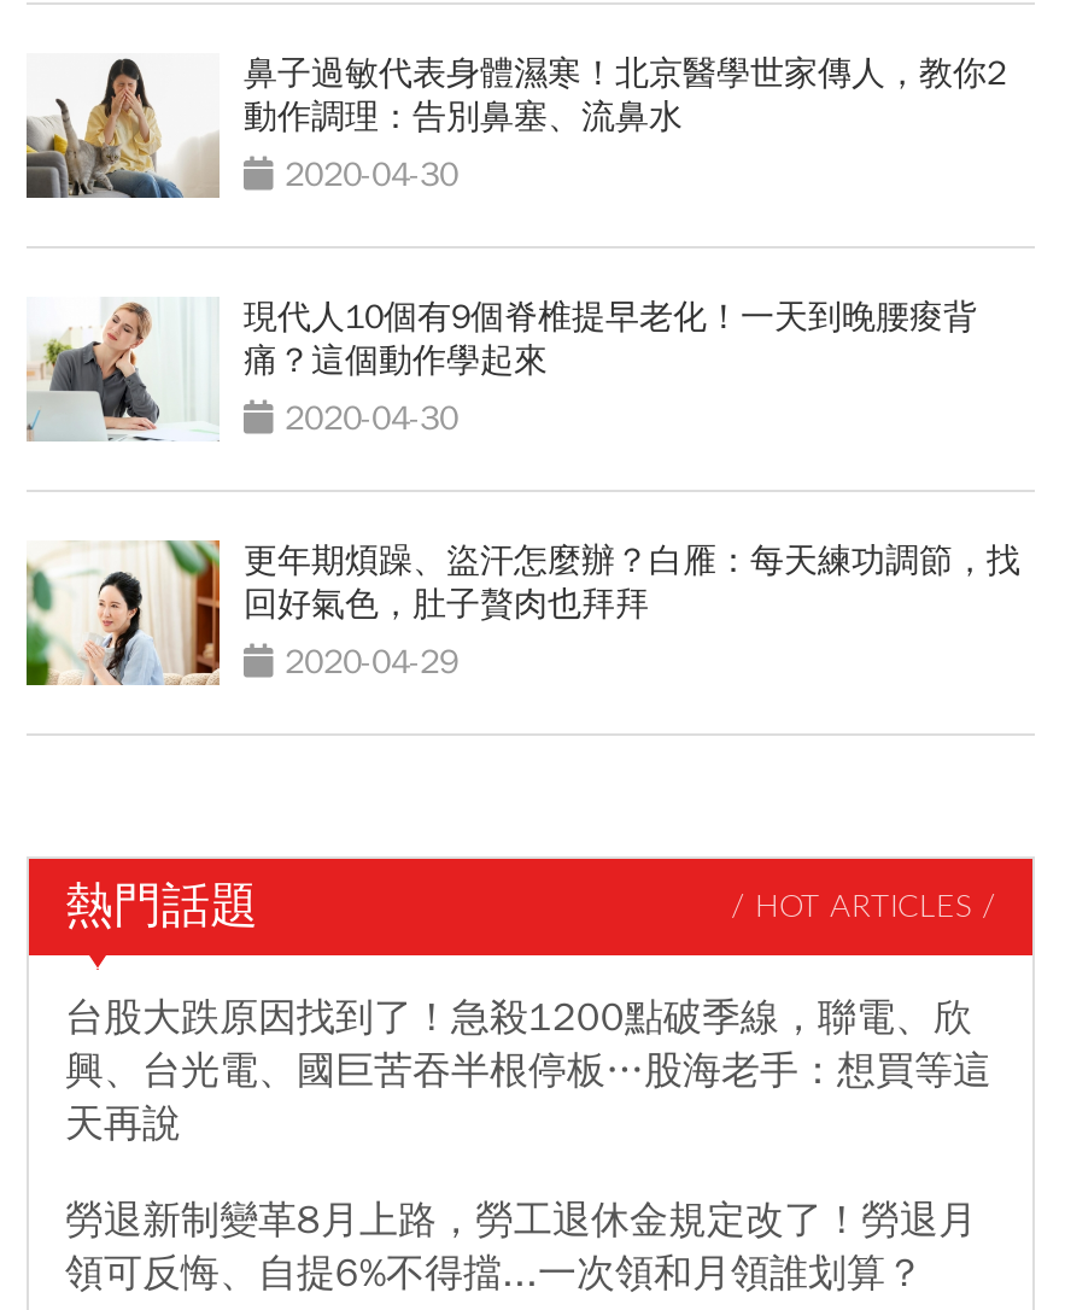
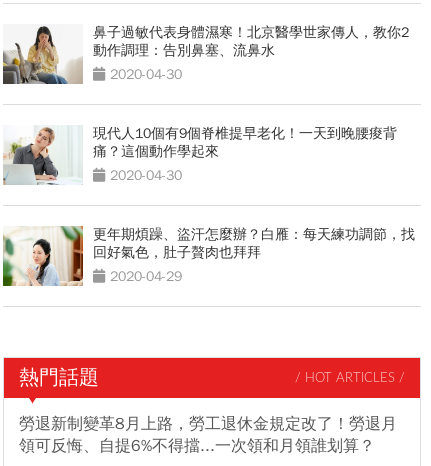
[65,994,991,1149] 台股大跌原因找到了！急殺1200點破季線，聯電、欣 | 興、台光電、國巨苦吞半根停板…股海老手：想買等這 | 天再說 -> none

